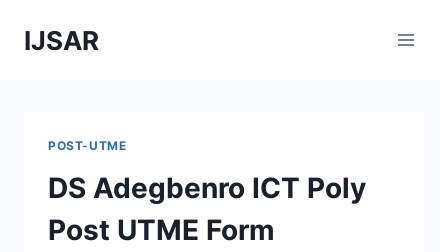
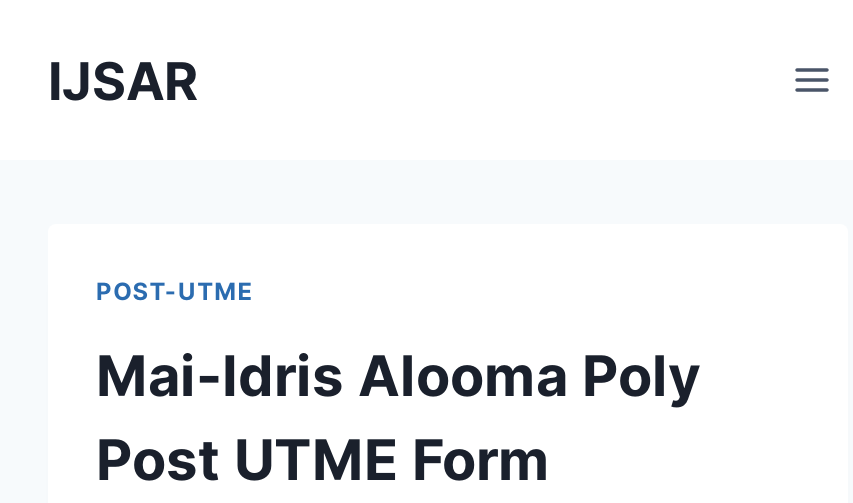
[48,171,366,205] DS Adegbenro ICT Poly -> [96,342,700,410] Mai-Idris Alooma Poly

